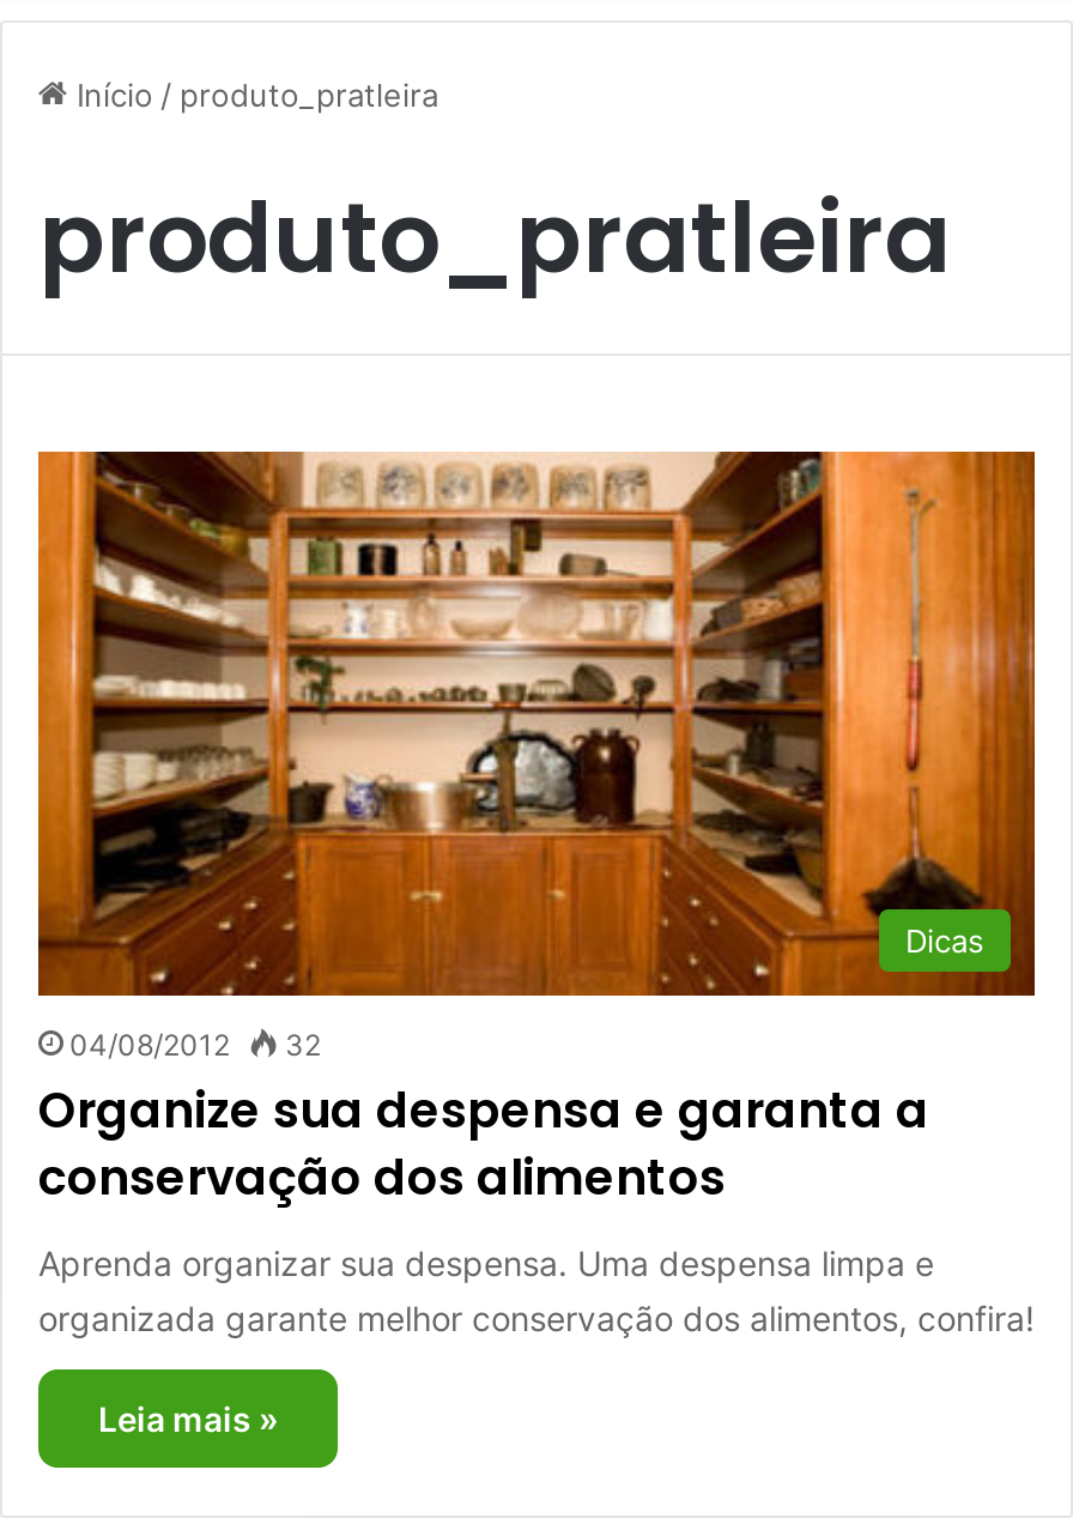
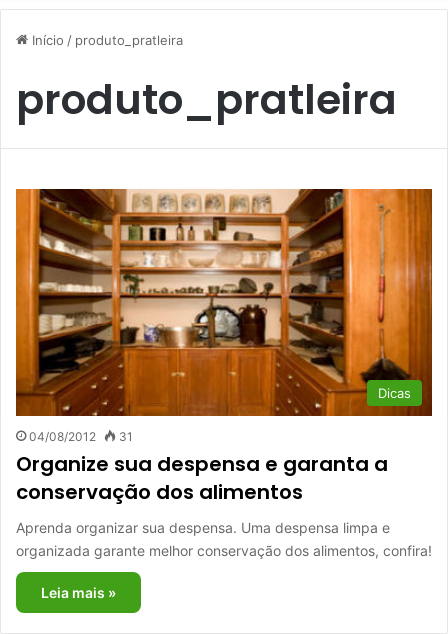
[69,1026,321,1062] 04/08/2012 32 -> [29,429,133,444] 04/08/2012 31

